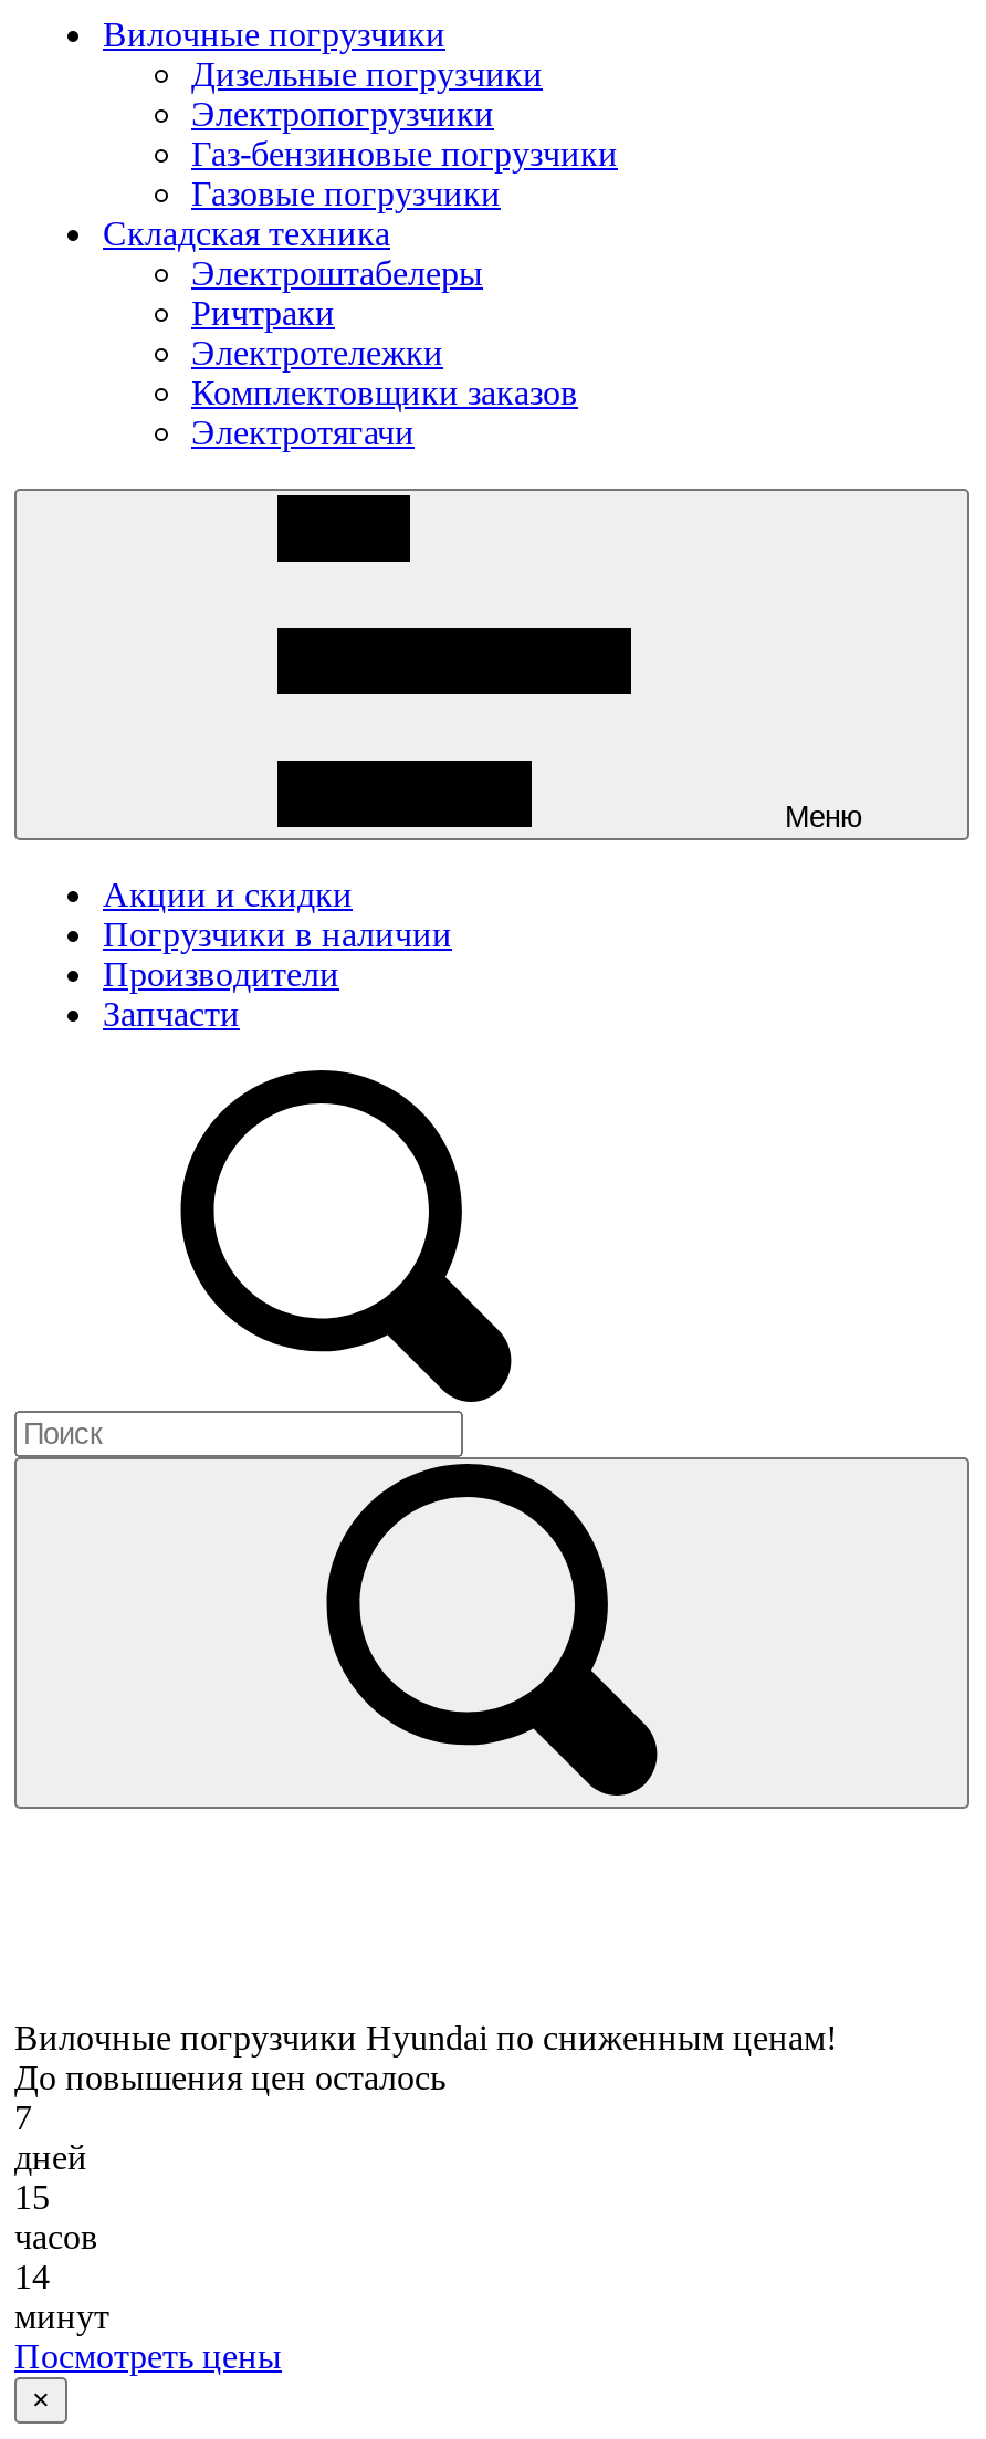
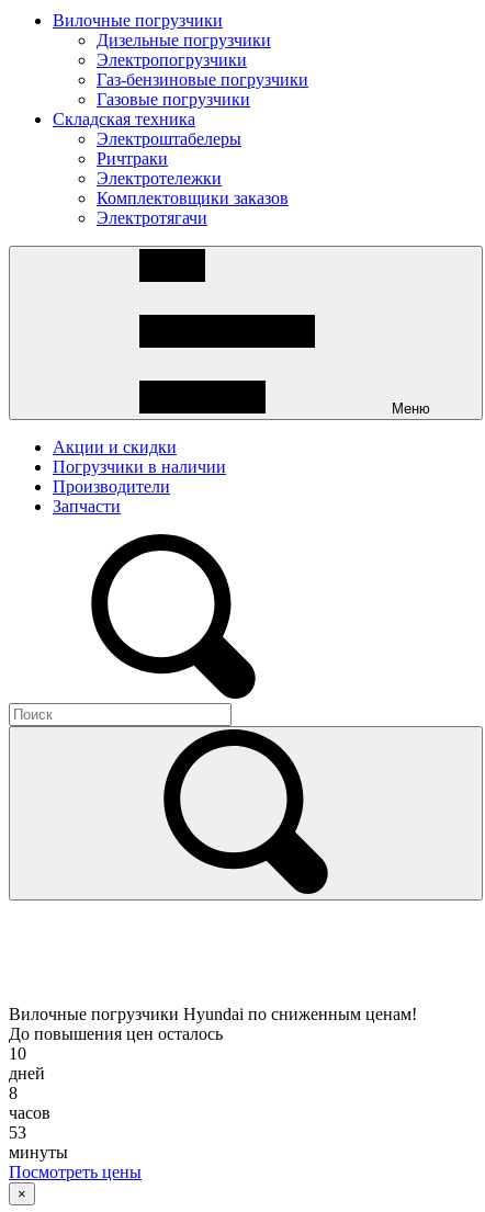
[14,2098,32,2136] 7 -> [9,1044,26,1063] 10
[14,2178,50,2216] 15 -> [9,1084,18,1102] 8
[14,2258,109,2335] 14 | минут -> [9,1123,68,1162] 53 | минуты

